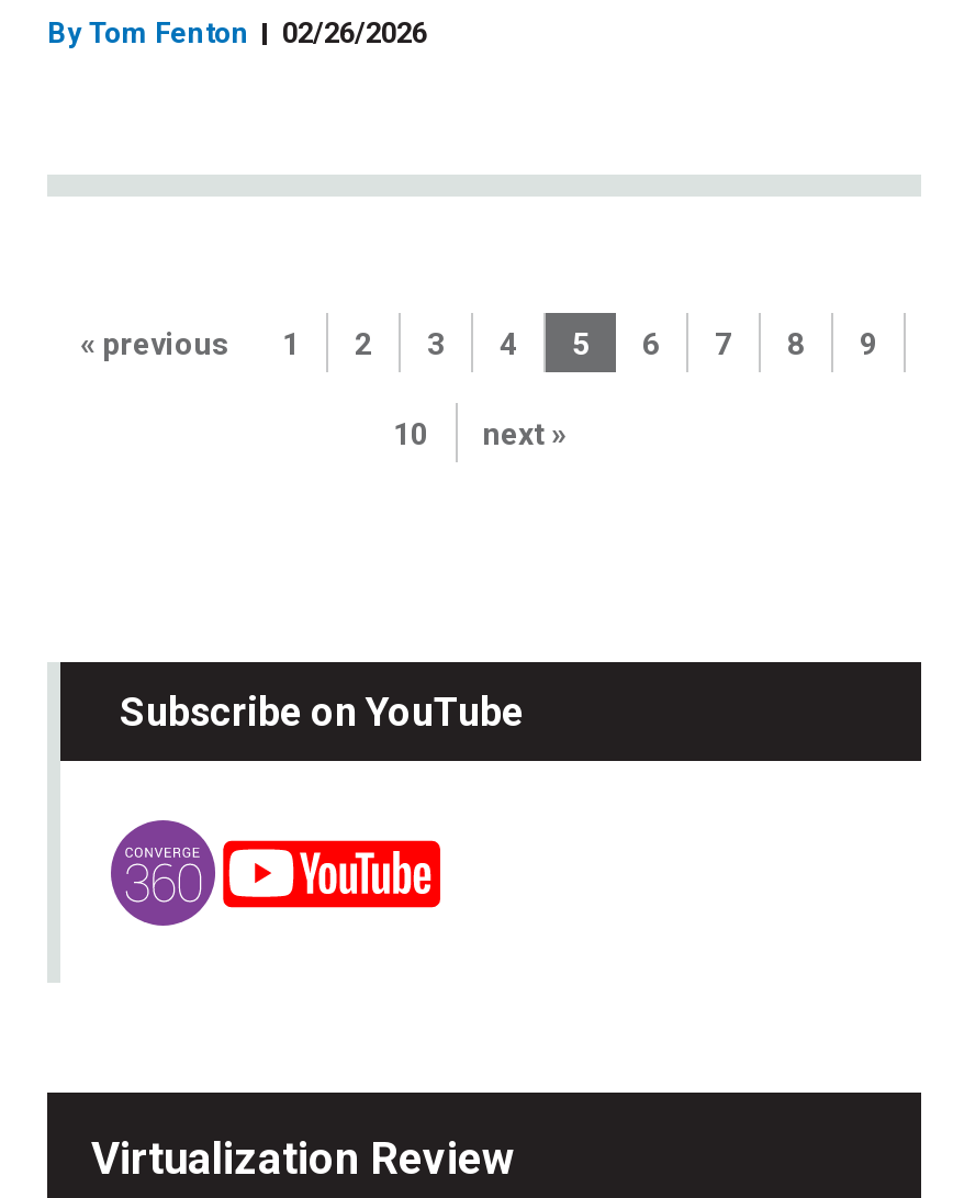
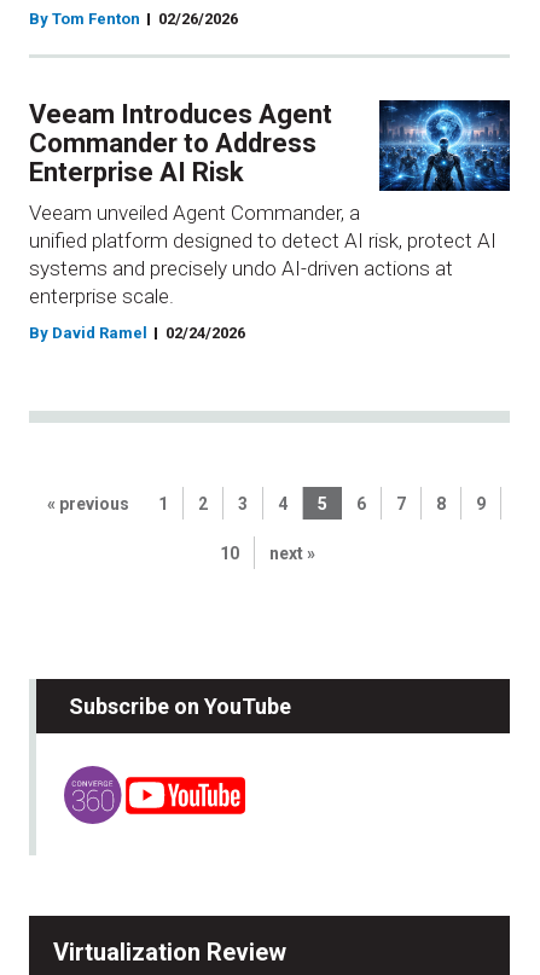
none -> [29,99,511,342] [image] | Veeam Introduces Agent | Commander to Address | Enterprise AI Risk | Veeam unveiled Agent Commander, a | unified platform designed to detect AI risk, protect AI | systems and precisely undo AI-driven actions at | enterprise scale. | By David Ramel | 02/24/2026

